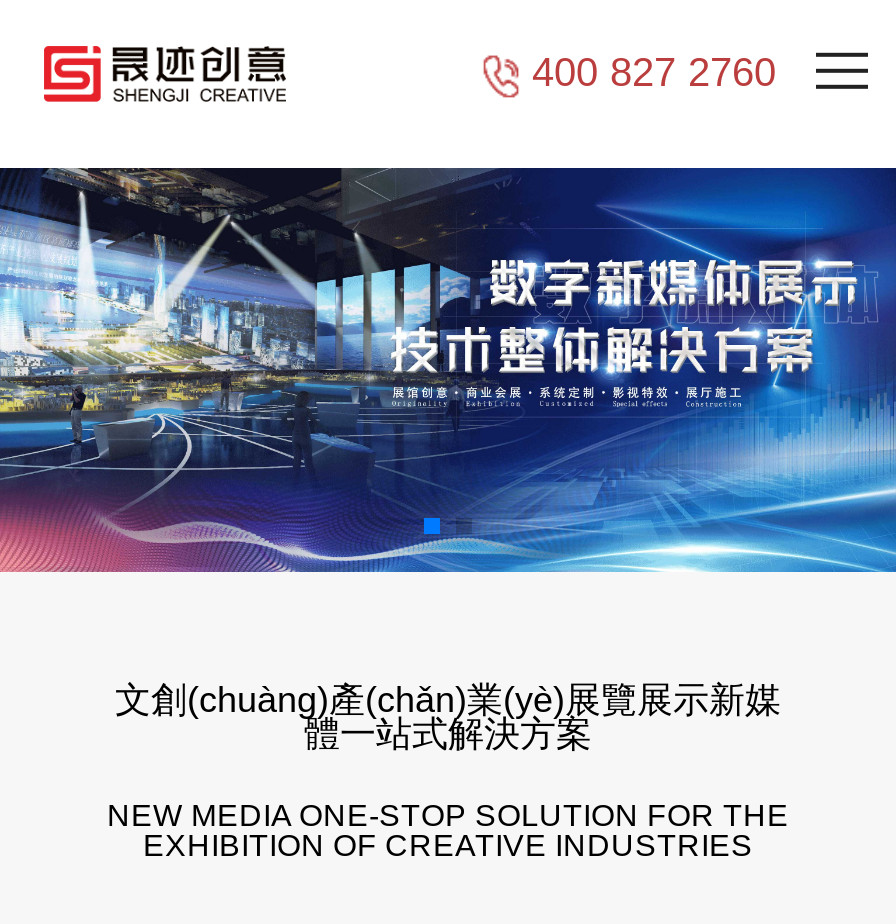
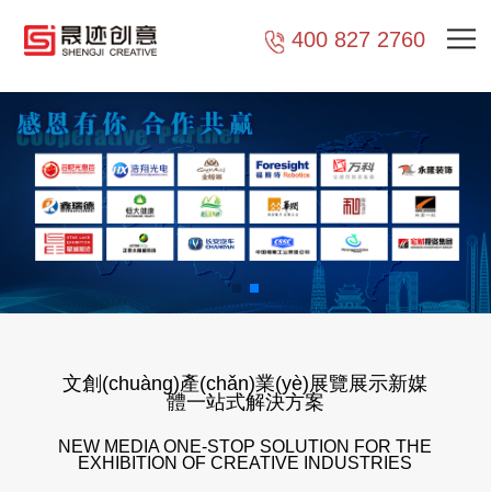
[6,166,890,574] [image] -> [3,92,488,314] [image]

